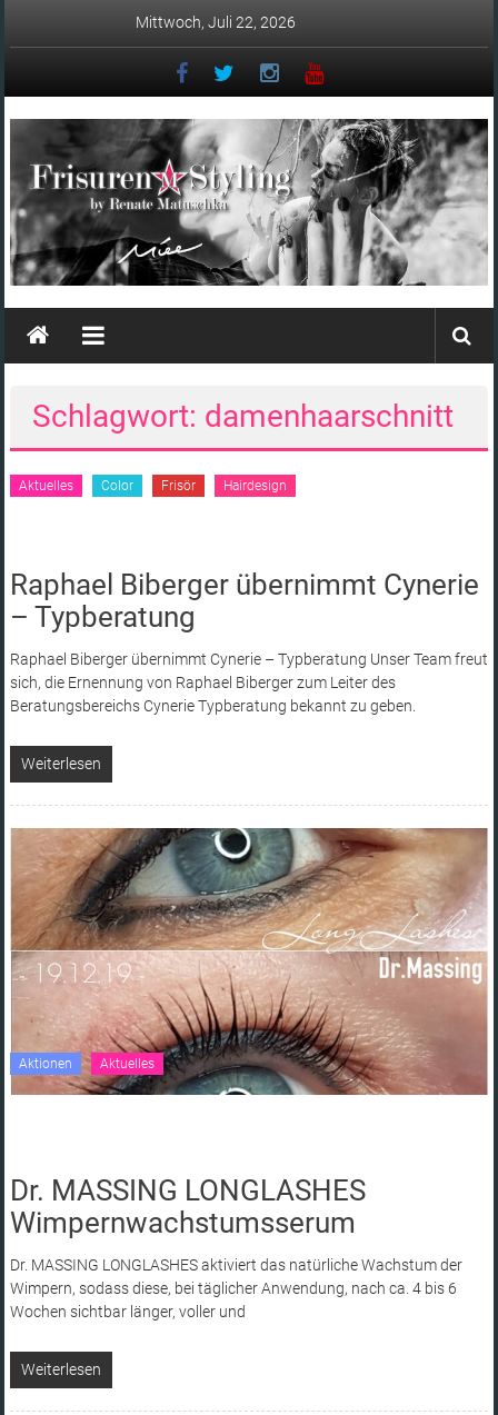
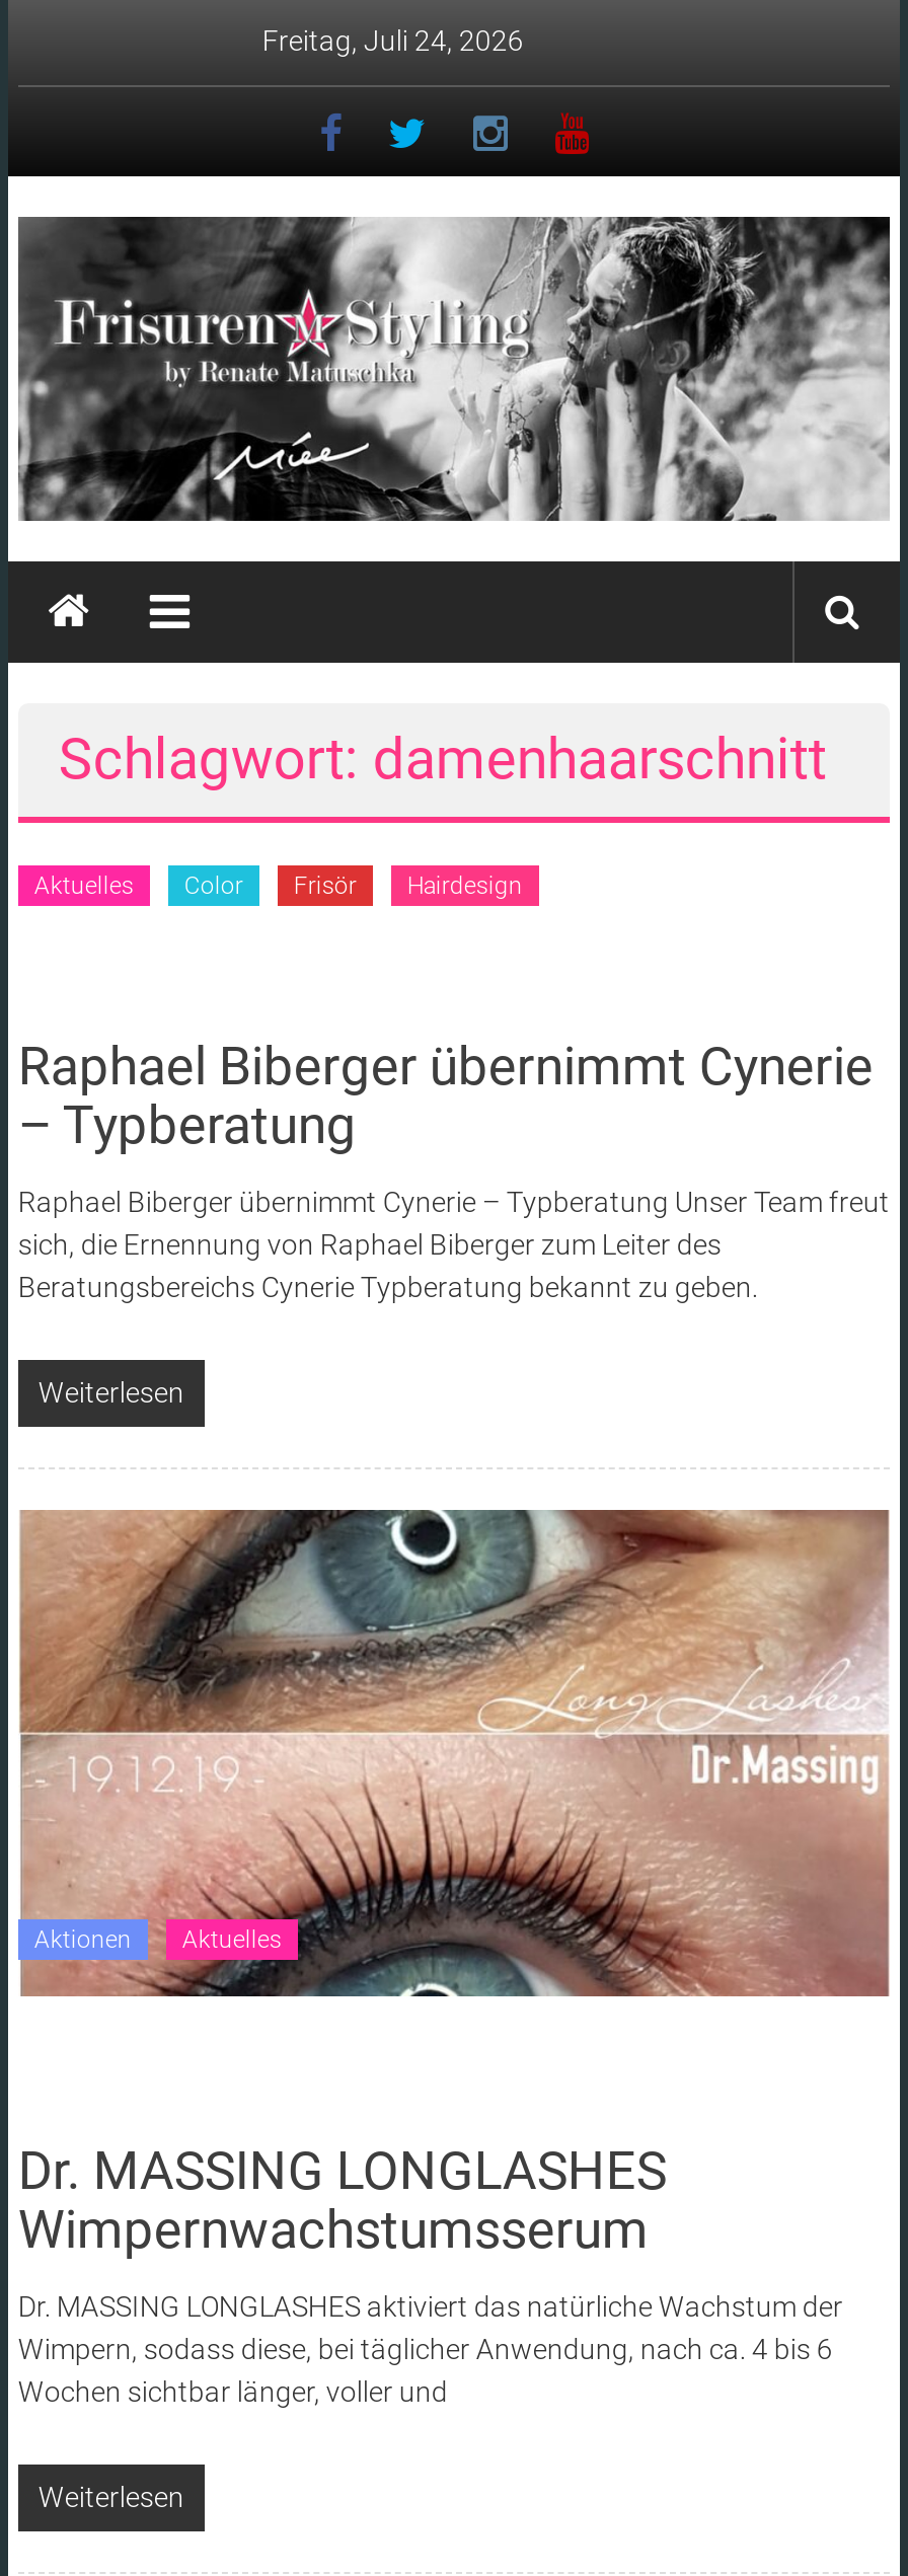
[136,13,296,31] Mittwoch, Juli 22, 2026 -> [262,24,524,57] Freitag, Juli 24, 2026

